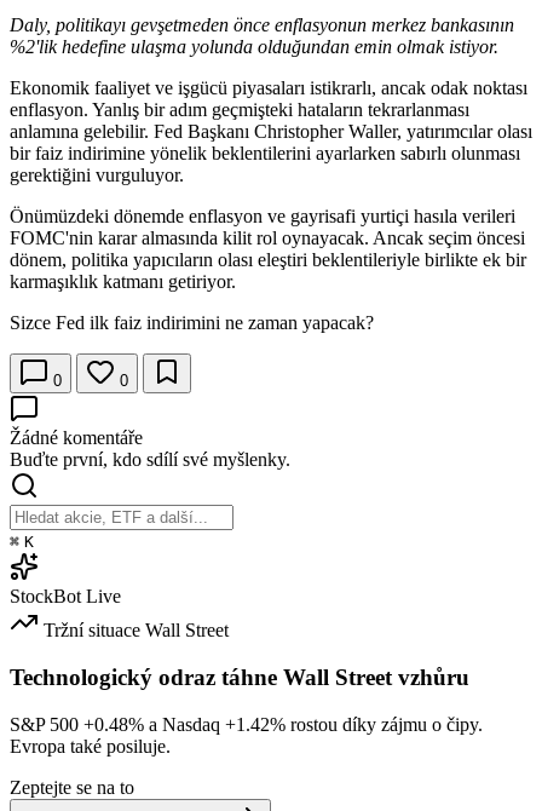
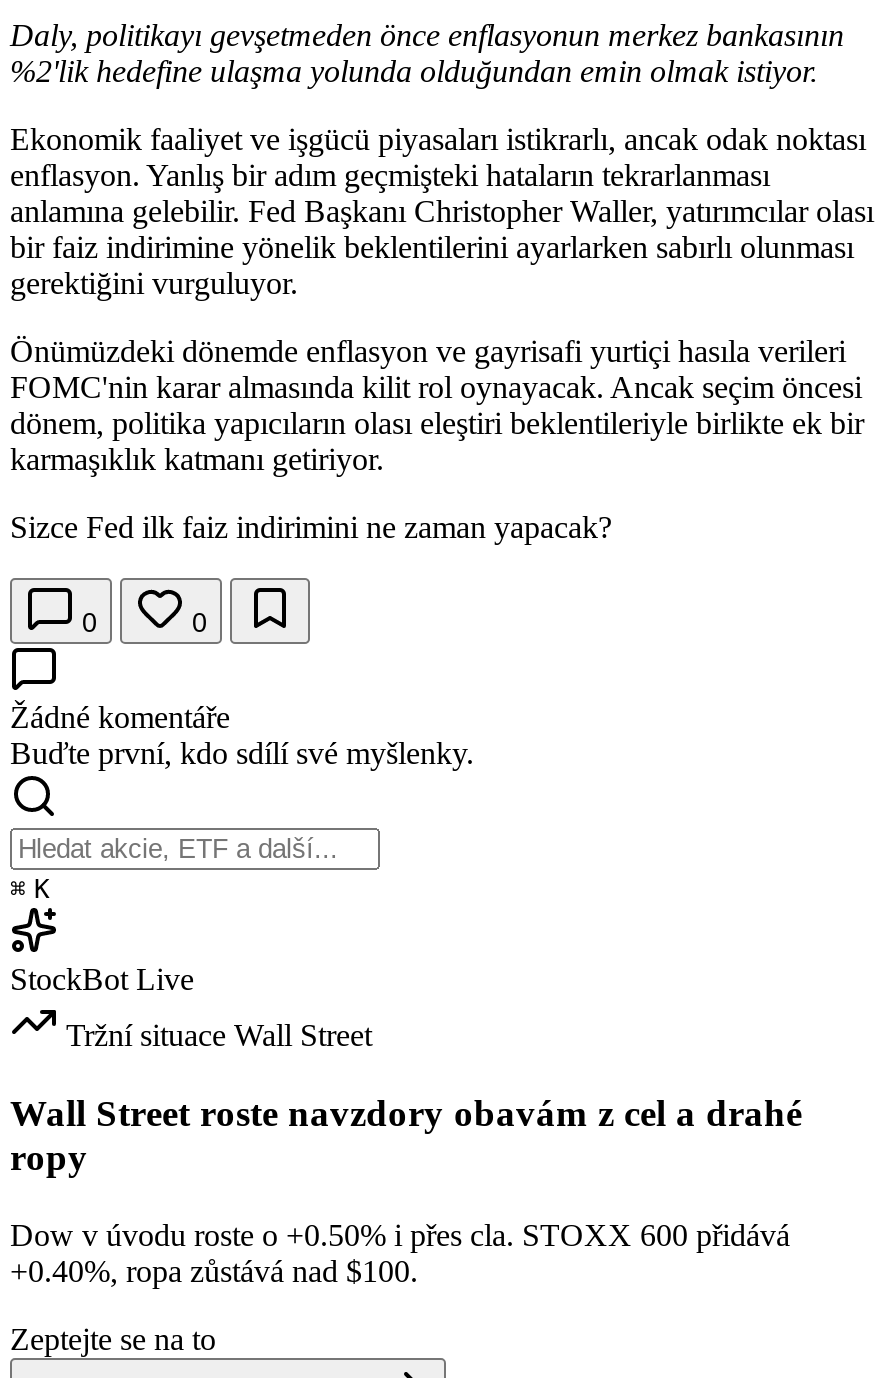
[10,664,469,690] Technologický odraz táhne Wall Street vzhůru -> [10,1092,802,1178] Wall Street roste navzdory obavám z cel a drahé | ropy
[10,714,483,756] S&P 500 +0.48% a Nasdaq +1.42% rostou díky zájmu o čipy. | Evropa také posiluje. -> [10,1217,790,1287] Dow v úvodu roste o +0.50% i přes cla. STOXX 600 přidává | +0.40%, ropa zůstává nad $100.

